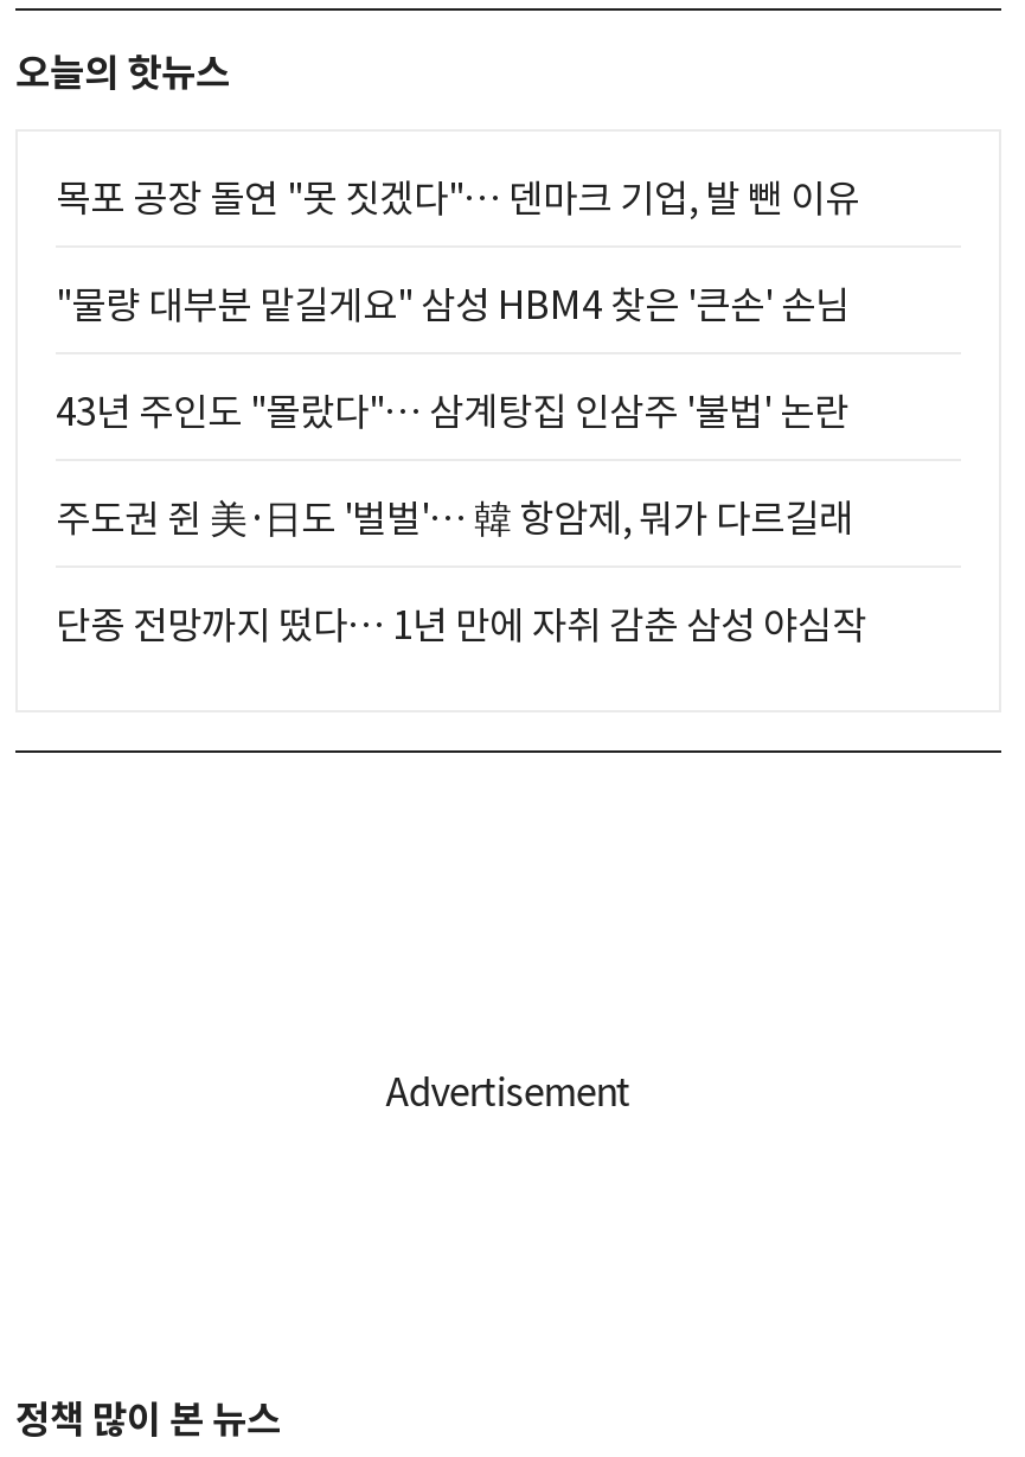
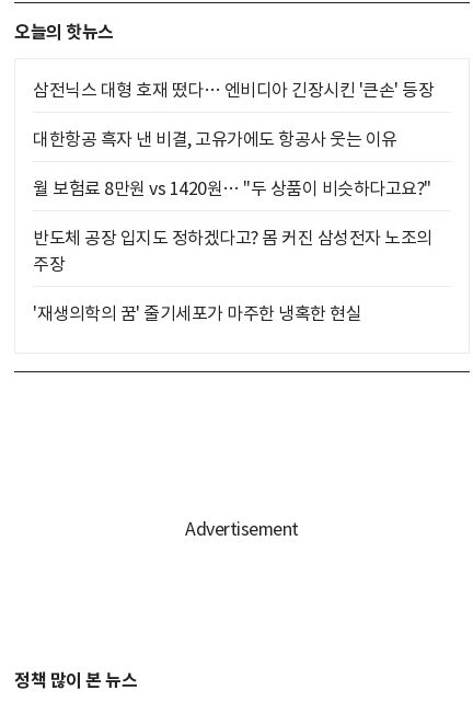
[56,174,859,221] 목포 공장 돌연 "못 짓겠다"… 덴마크 기업, 발 뺀 이유 -> [33,79,434,100] 삼전닉스 대형 호재 떴다… 엔비디아 긴장시킨 '큰손' 등장
[56,280,850,328] "물량 대부분 맡길게요" 삼성 HBM4 찾은 '큰손' 손님 -> [33,128,397,150] 대한항공 흑자 낸 비결, 고유가에도 항공사 웃는 이유
[56,387,848,434] 43년 주인도 "몰랐다"… 삼계탕집 인삼주 '불법' 논란 -> [33,177,431,199] 월 보험료 8만원 vs 1420원… "두 상품이 비슷하다고요?"
[56,494,853,541] 주도권 쥔 美·日도 '벌벌'… 韓 항암제, 뭐가 다르길래 -> [33,226,432,275] 반도체 공장 입지도 정하겠다고? 몸 커진 삼성전자 노조의 | 주장
[56,600,866,648] 단종 전망까지 떴다… 1년 만에 자취 감춘 삼성 야심작 -> [33,302,361,324] '재생의학의 꿈' 줄기세포가 마주한 냉혹한 현실

